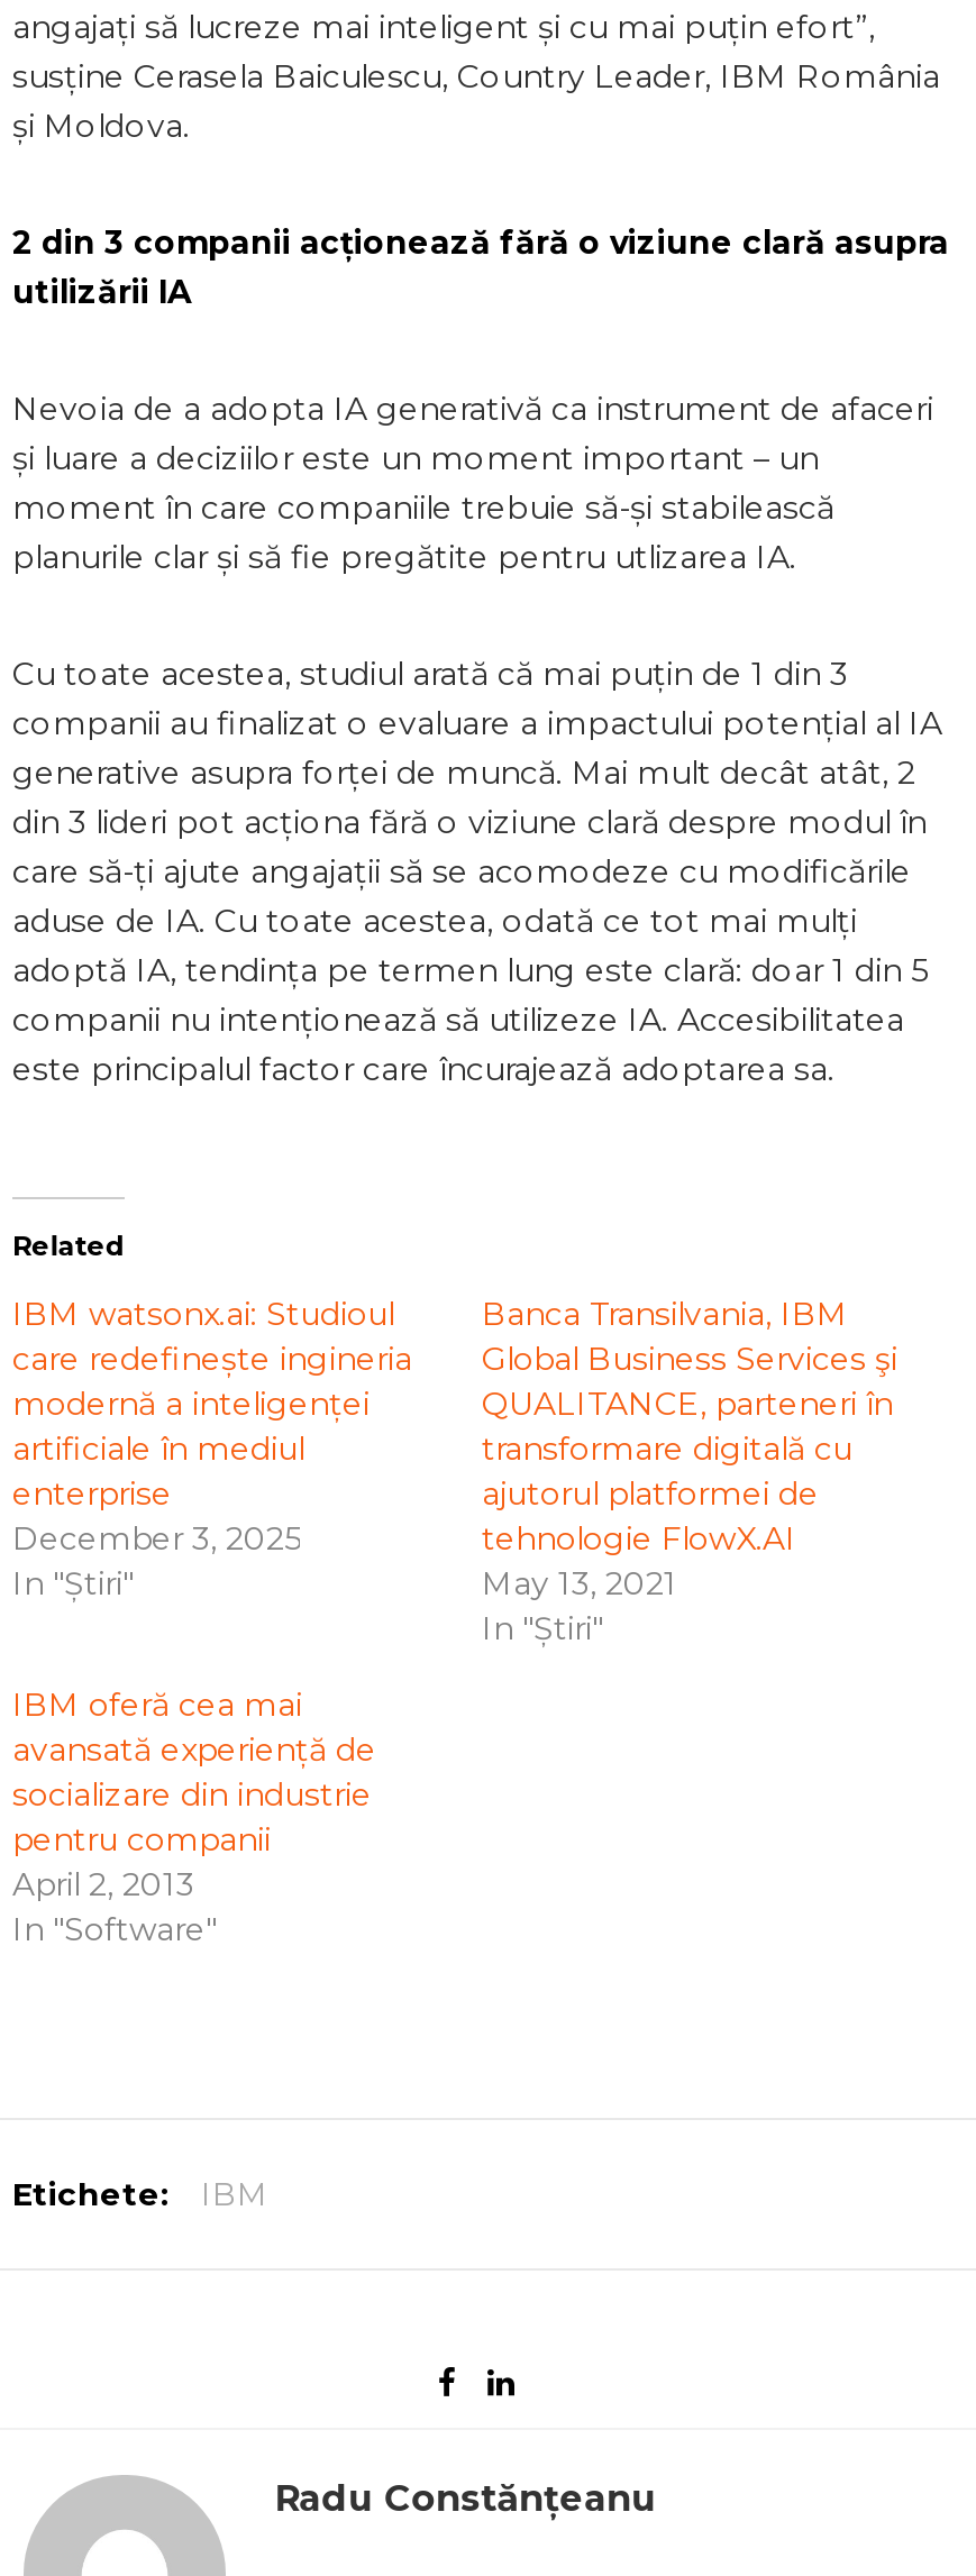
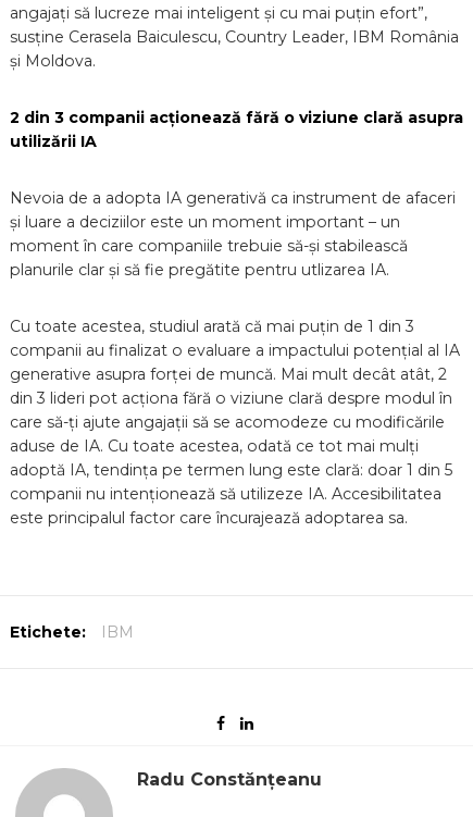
[12,1228,412,1603] Related | IBM watsonx.ai: Studioul | care redefinește ingineria | modernă a inteligenței | artificiale în mediul | enterprise | December 3, 2025 | In "Știri" -> none
[12,1293,897,1949] Banca Transilvania, IBM | Global Business Services şi | QUALITANCE, parteneri în | transformare digitală cu | ajutorul platformei de | tehnologie FlowX.AI | May 13, 2021 | In "Știri" | IBM oferă cea mai | avansată experiență de | socializare din industrie | pentru companii | April 2, 2013 | In "Software" -> none

